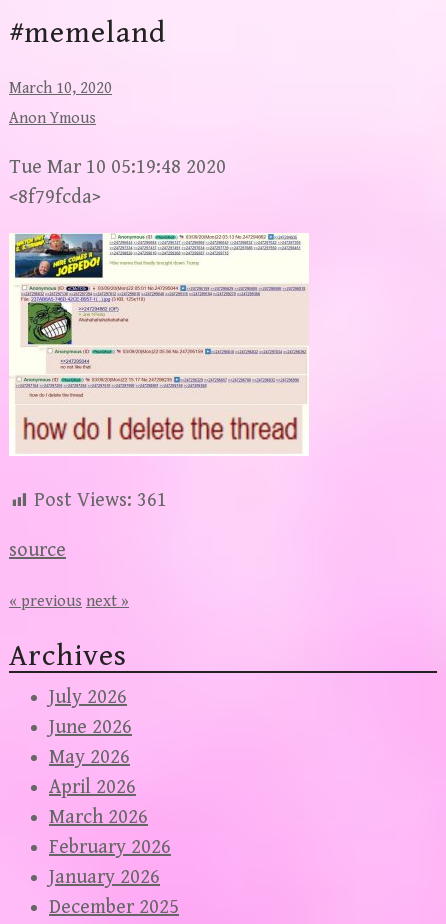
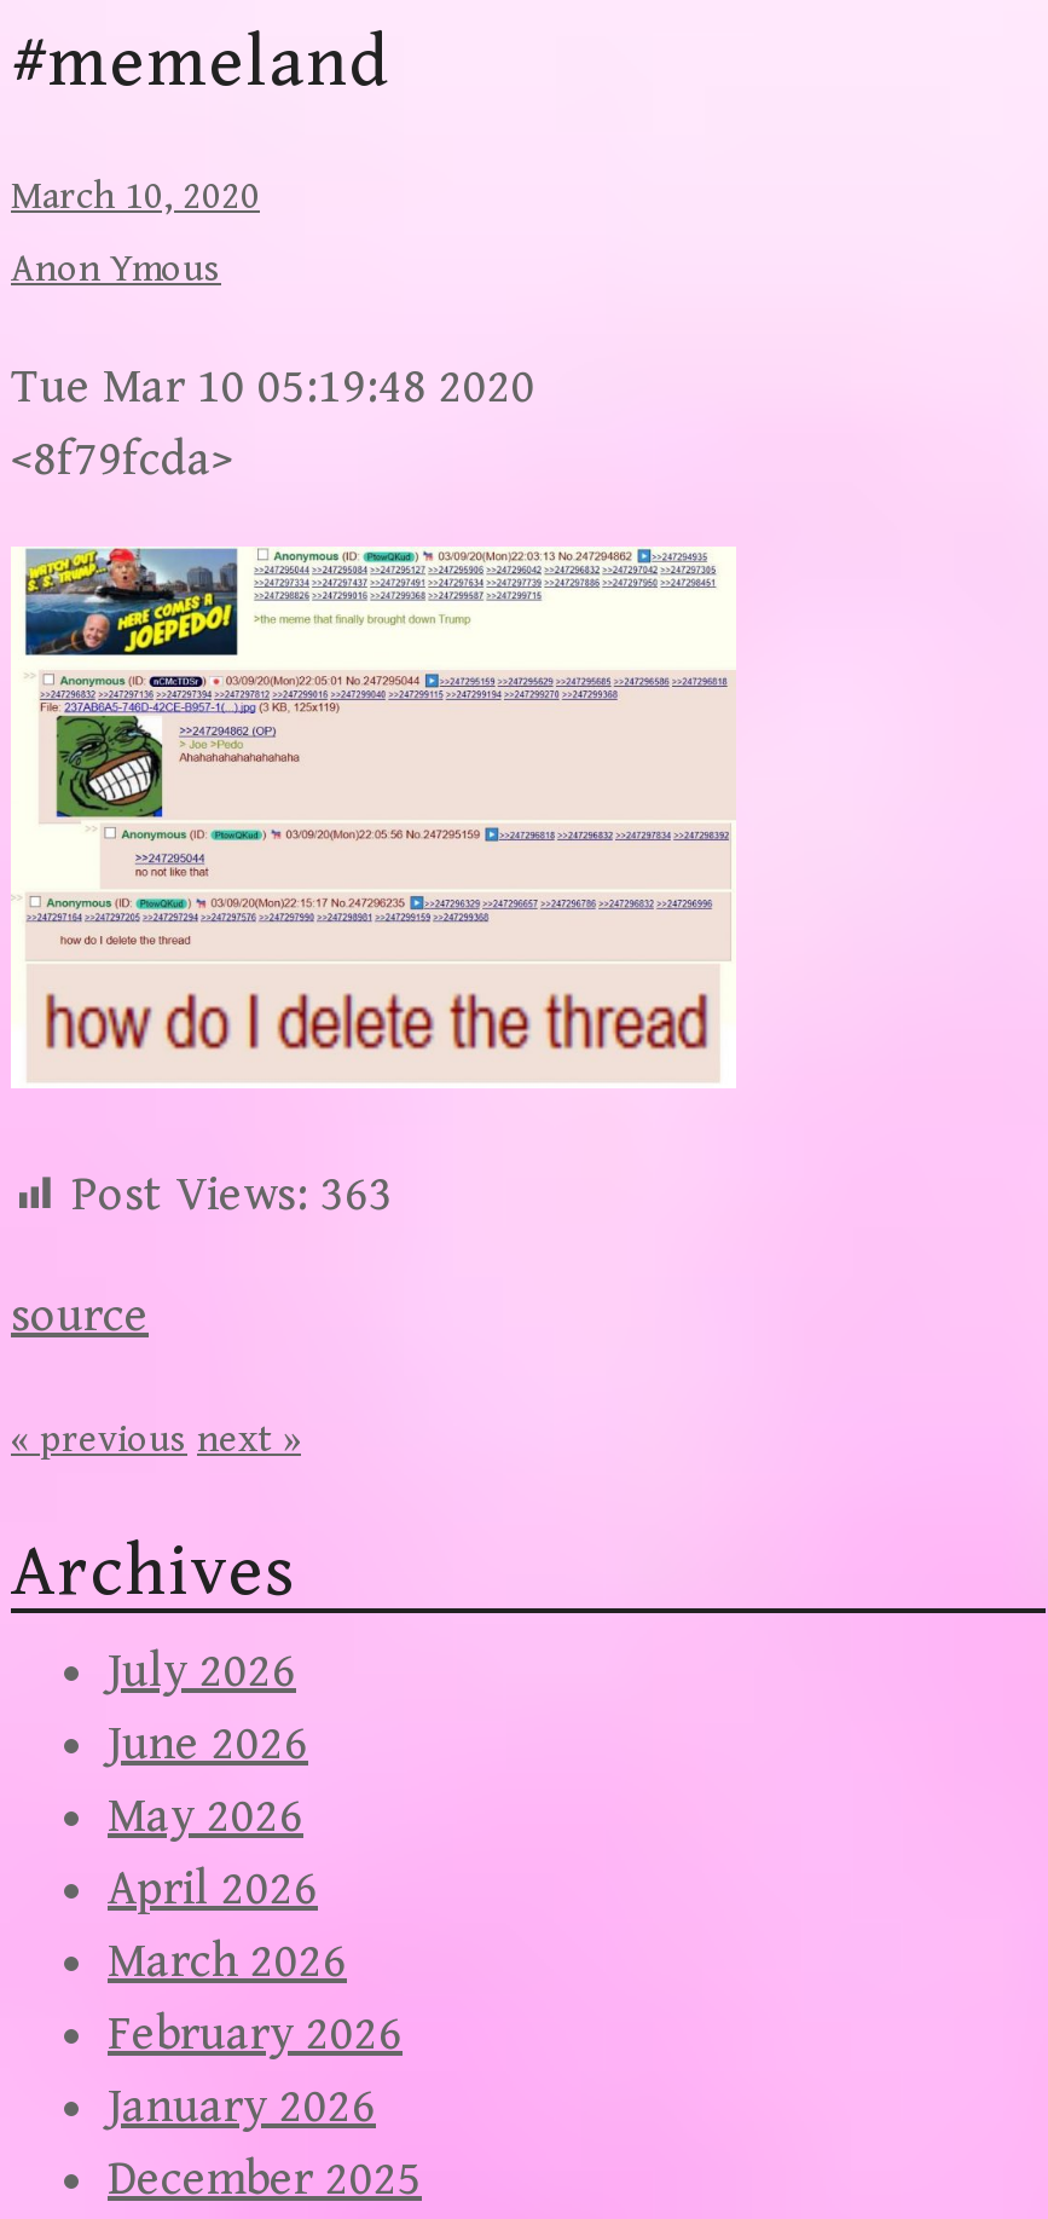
[34,489,167,512] Post Views: 361 -> [71,1168,393,1223] Post Views: 363

